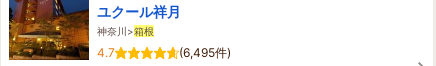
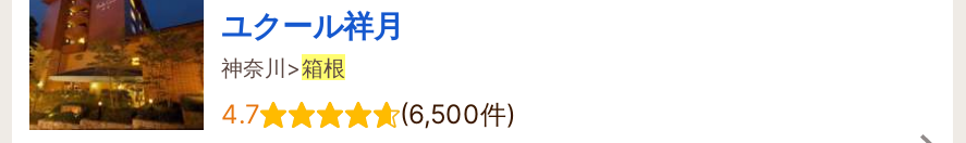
[179,45,231,60] (6,495件) -> [400,97,515,129] (6,500件)

